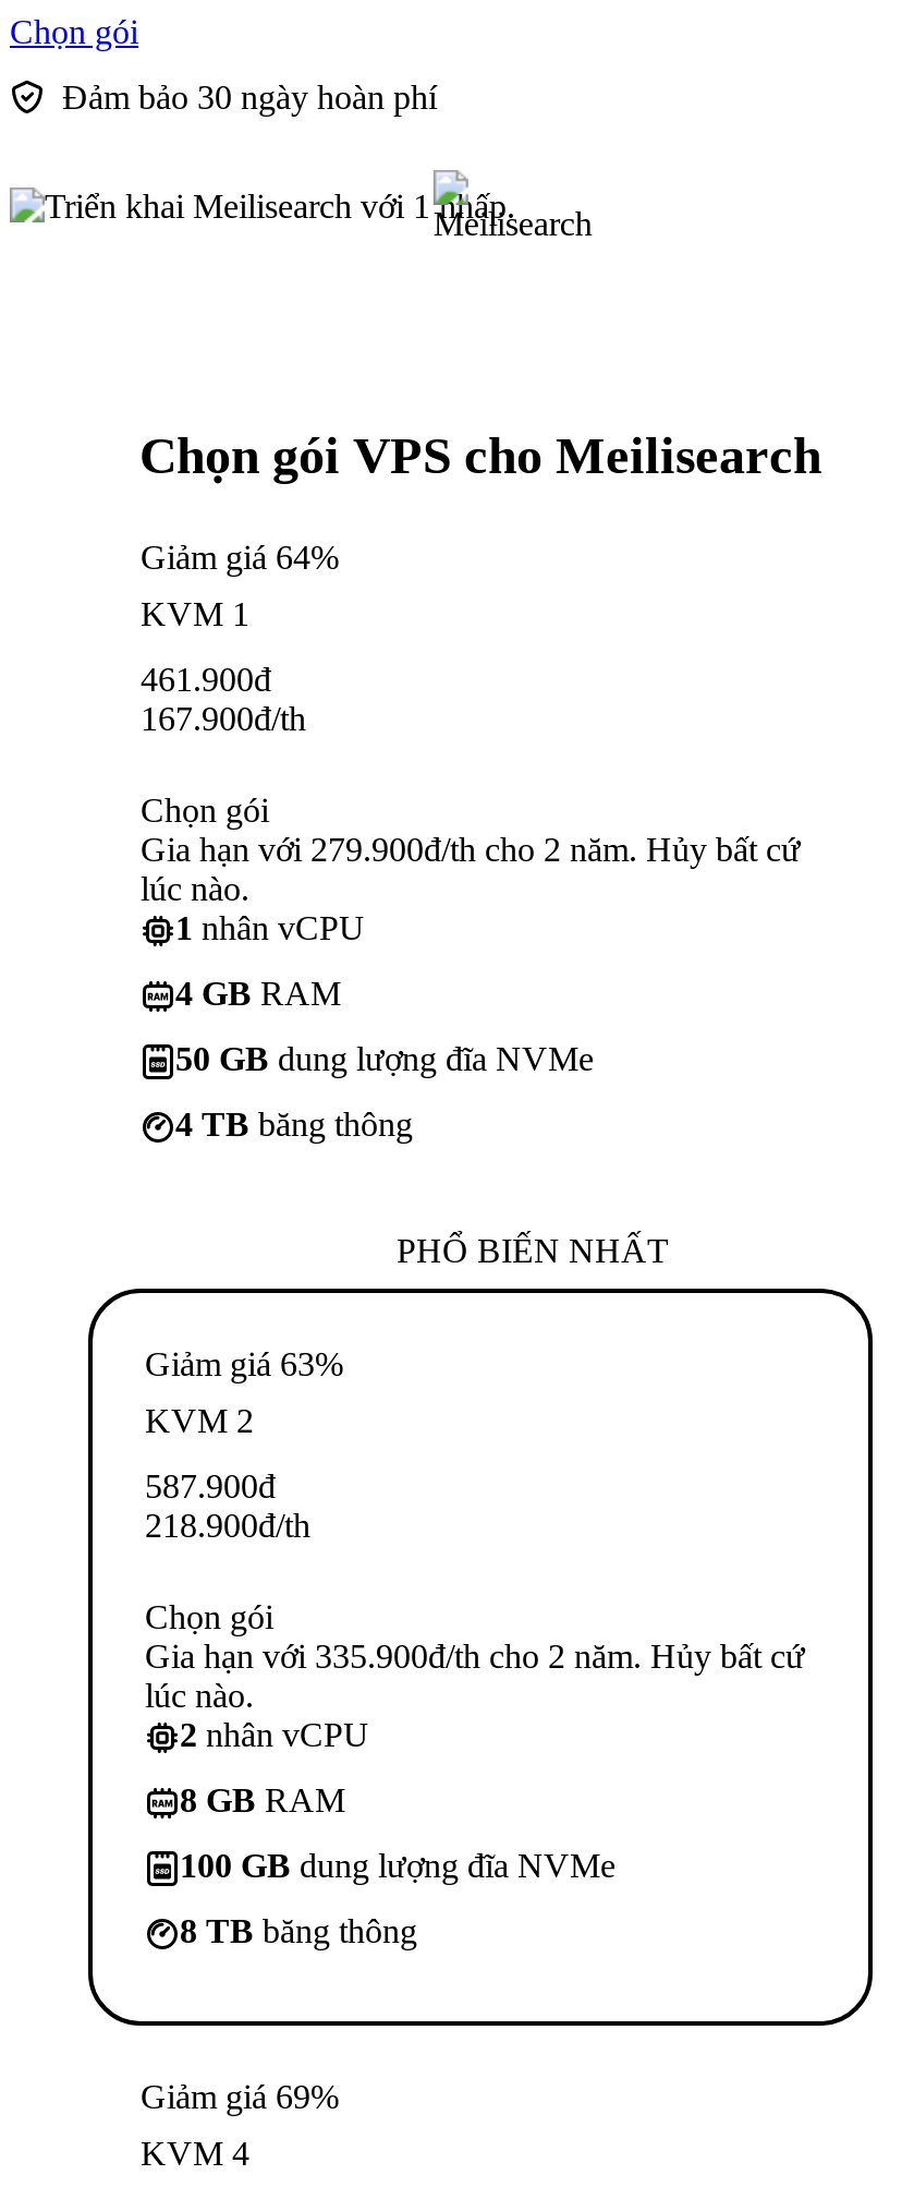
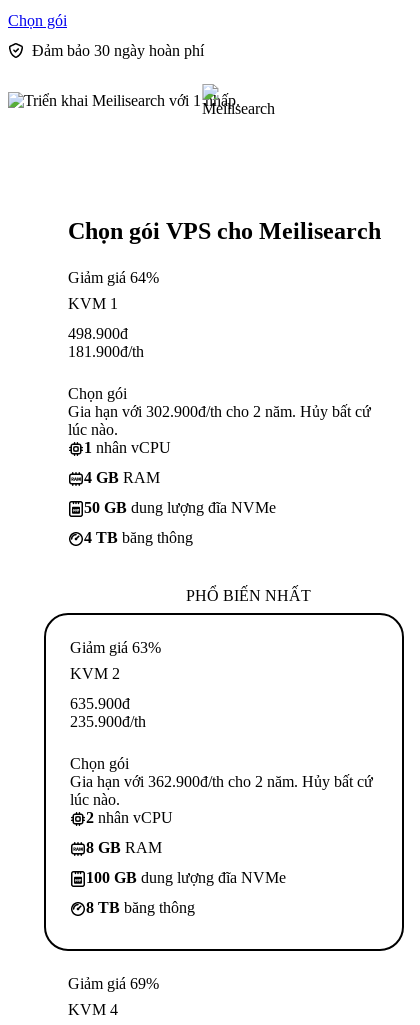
[141,661,271,698] 461.900đ -> [68,325,128,342] 498.900đ
[141,701,306,738] 167.900đ/th -> [68,343,144,360] 181.900đ/th
[141,831,801,868] Gia hạn với 279.900đ/th cho 2 năm. Hủy bất cứ -> [68,403,371,420] Gia hạn với 302.900đ/th cho 2 năm. Hủy bất cứ
[145,1468,276,1505] 587.900đ -> [70,695,130,712] 635.900đ
[145,1507,310,1544] 218.900đ/th -> [70,713,146,730] 235.900đ/th
[145,1638,805,1675] Gia hạn với 335.900đ/th cho 2 năm. Hủy bất cứ -> [70,773,373,790] Gia hạn với 362.900đ/th cho 2 năm. Hủy bất cứ

